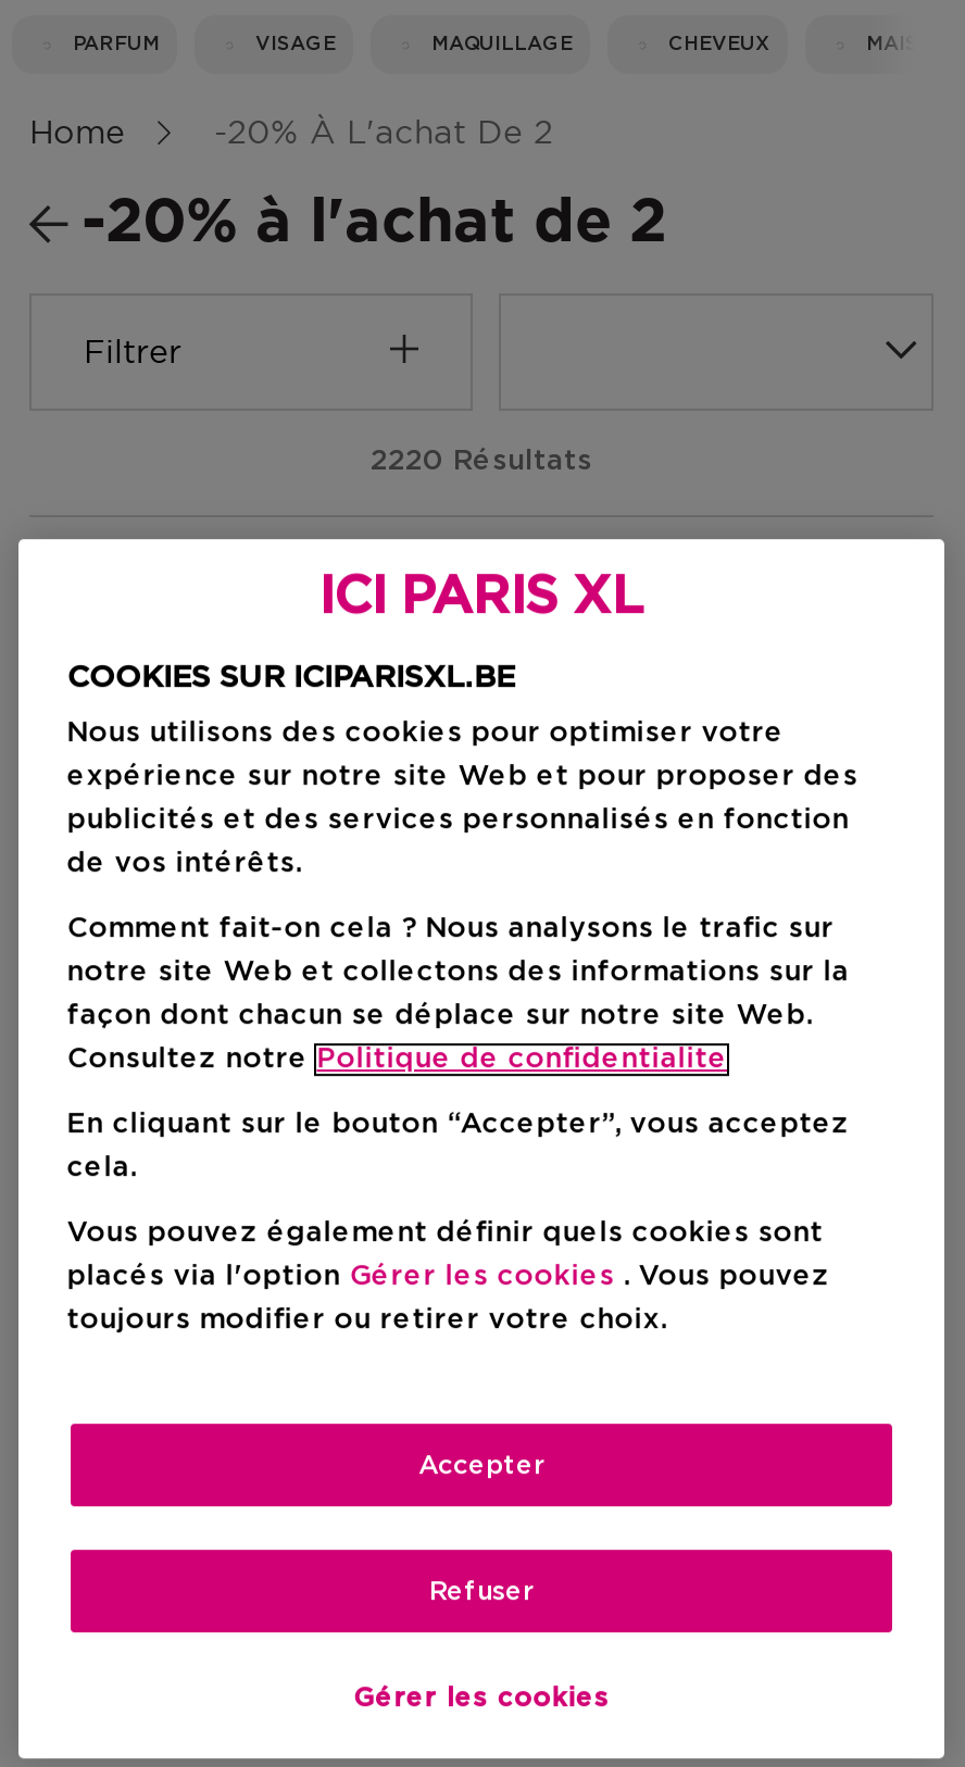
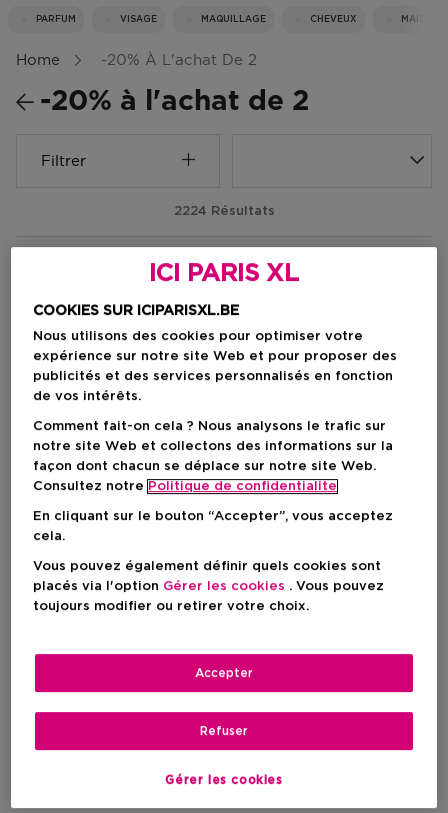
[371,448,592,476] 2220 Résultats -> [173,205,274,218] 2224 Résultats

